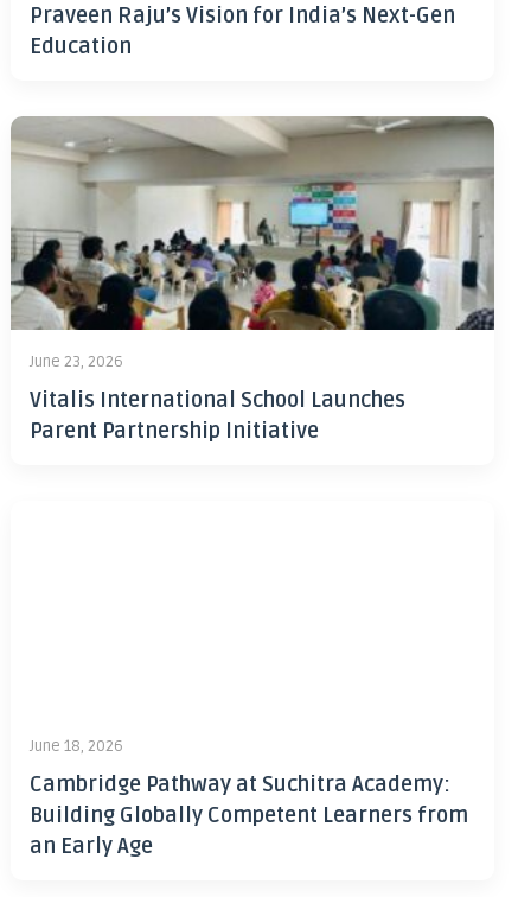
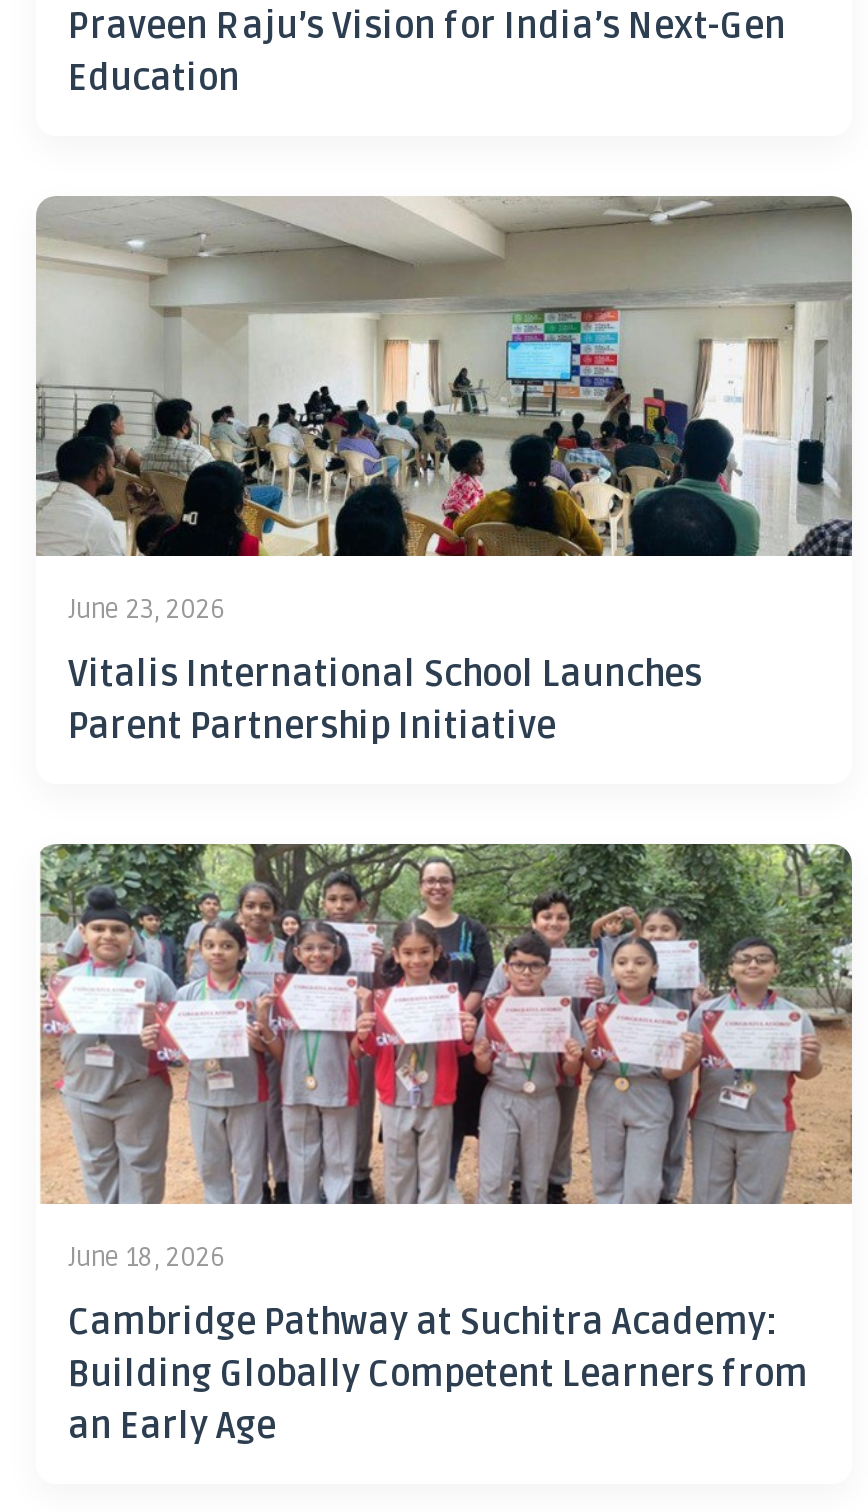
none -> [38,842,854,1206] [image]

